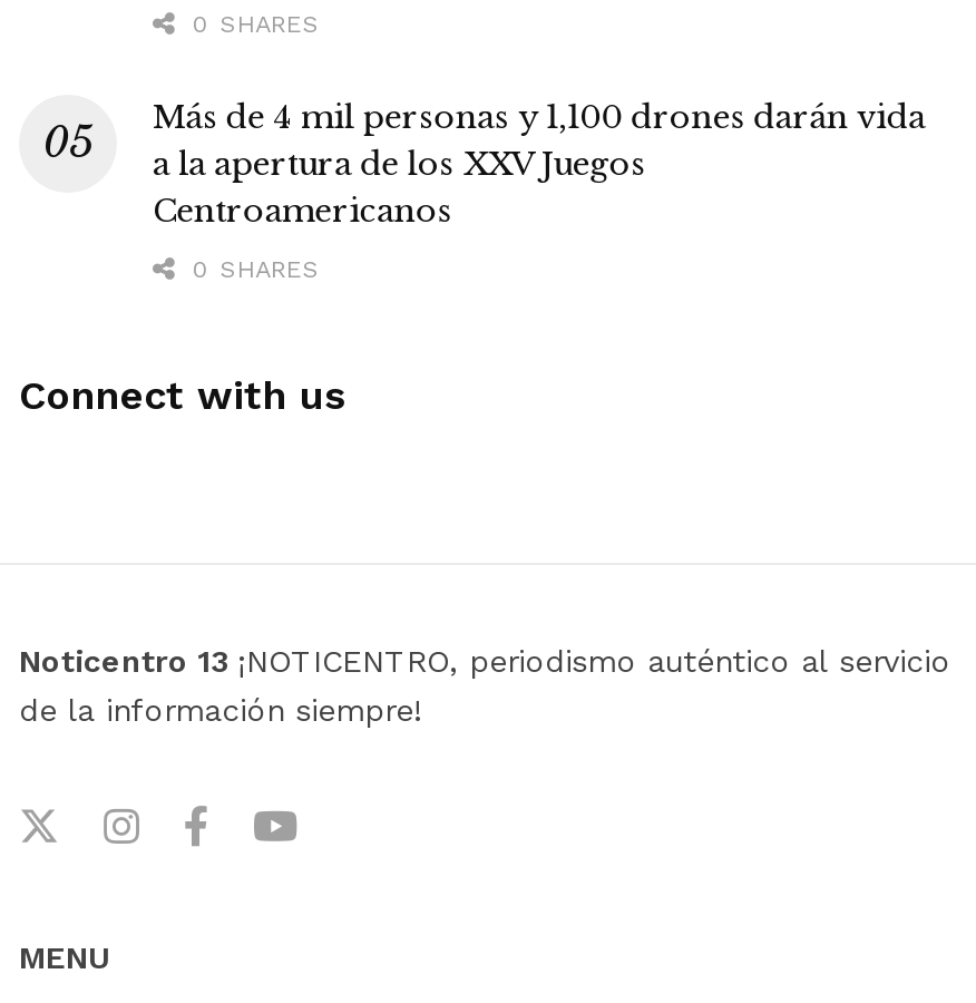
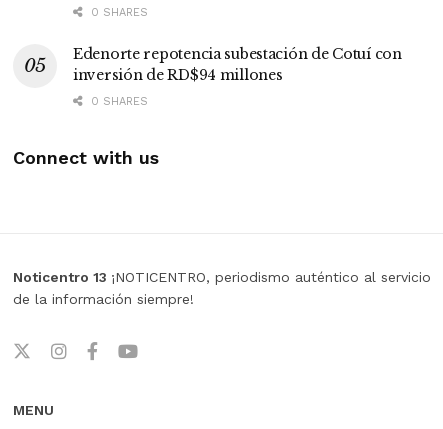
[153,97,925,230] Más de 4 mil personas y 1,100 drones darán vida | a la apertura de los XXV Juegos | Centroamericanos -> [73,45,402,84] Edenorte repotencia subestación de Cotuí con | inversión de RD$94 millones

